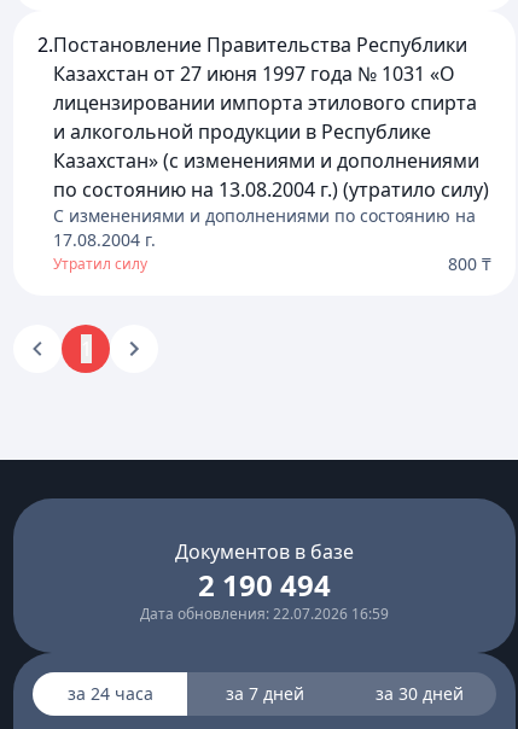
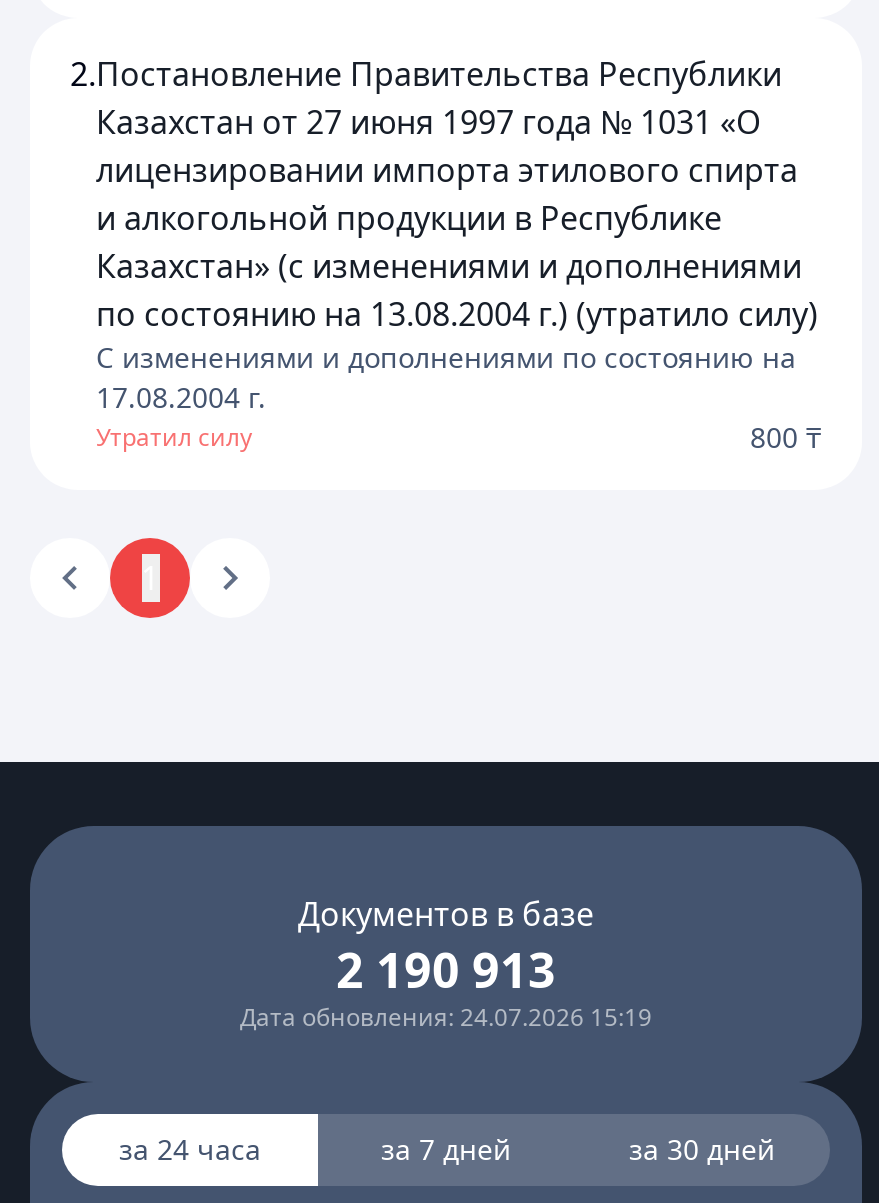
[198,565,331,605] 2 190 494 -> [336,936,556,1002] 2 190 913
[140,603,389,624] Дата обновления: 22.07.2026 16:59 -> [240,1000,652,1034] Дата обновления: 24.07.2026 15:19

